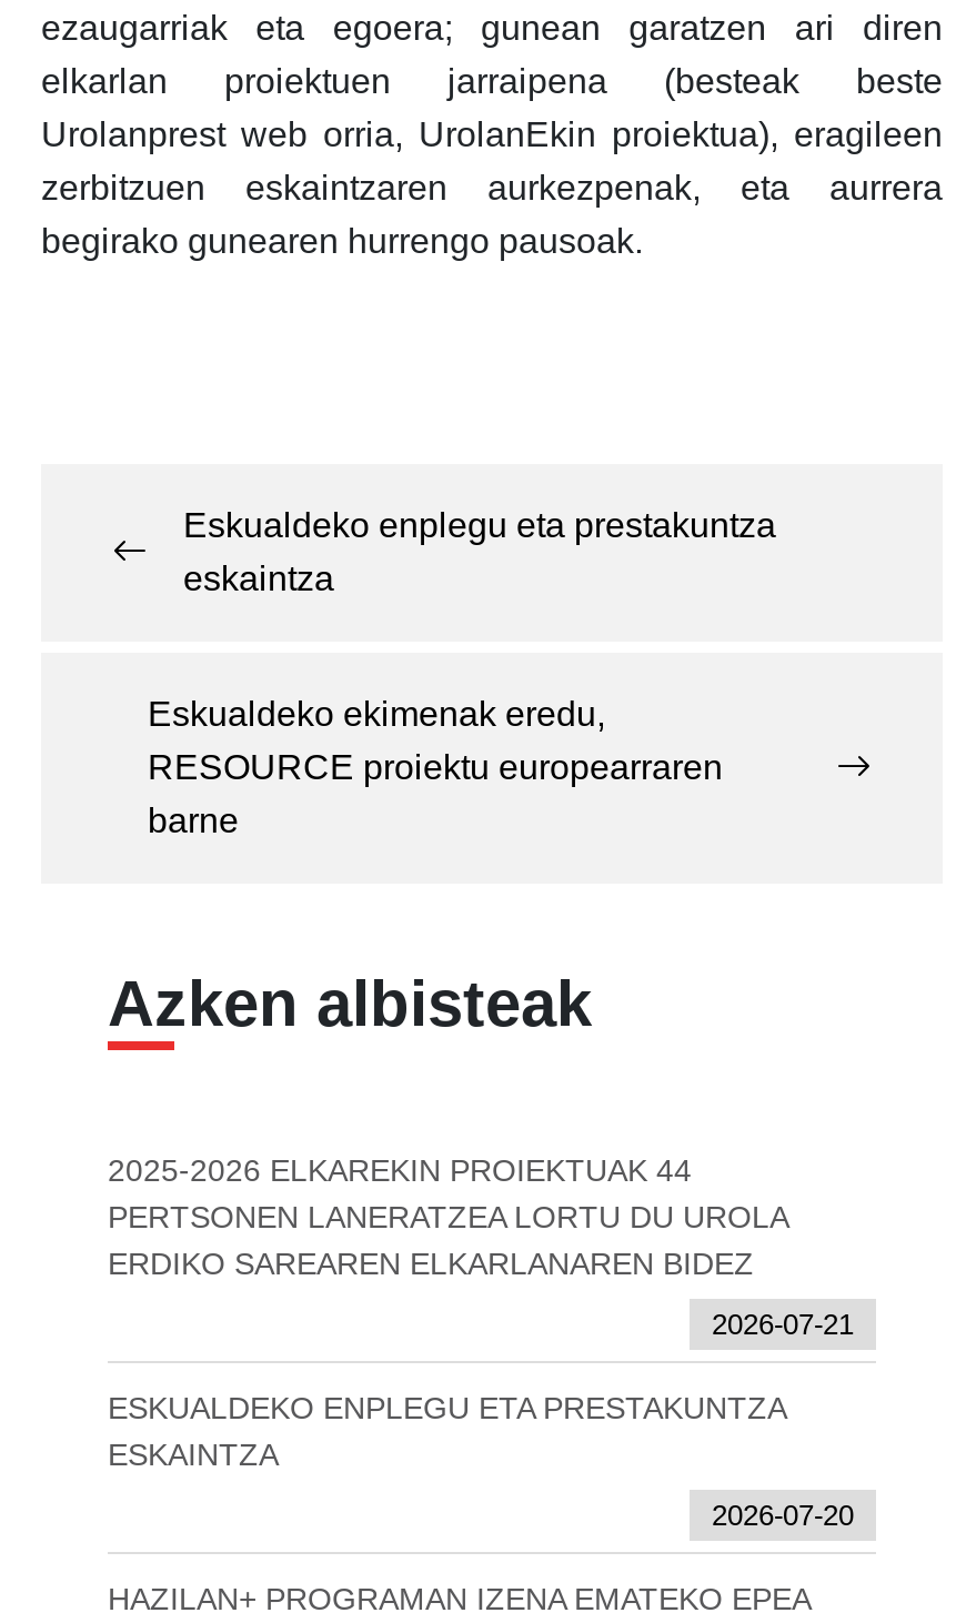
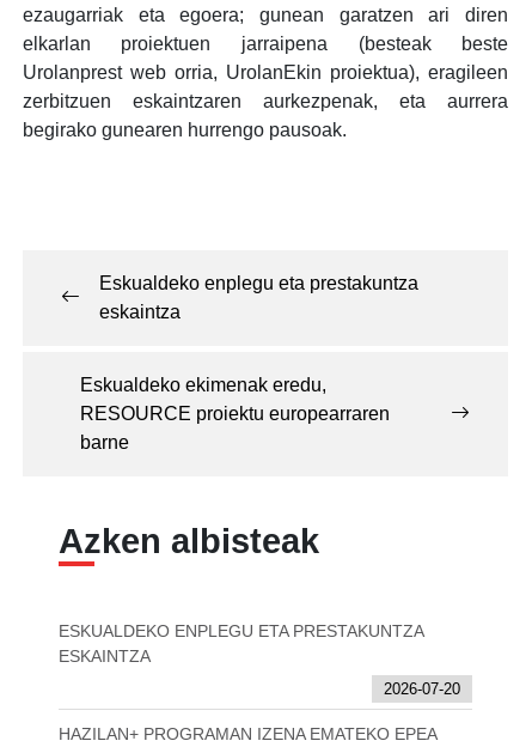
[108,1153,854,1341] 2025-2026 ELKAREKIN PROIEKTUAK 44 | PERTSONEN LANERATZEA LORTU DU UROLA | ERDIKO SAREAREN ELKARLANAREN BIDEZ | 2026-07-21 -> none

